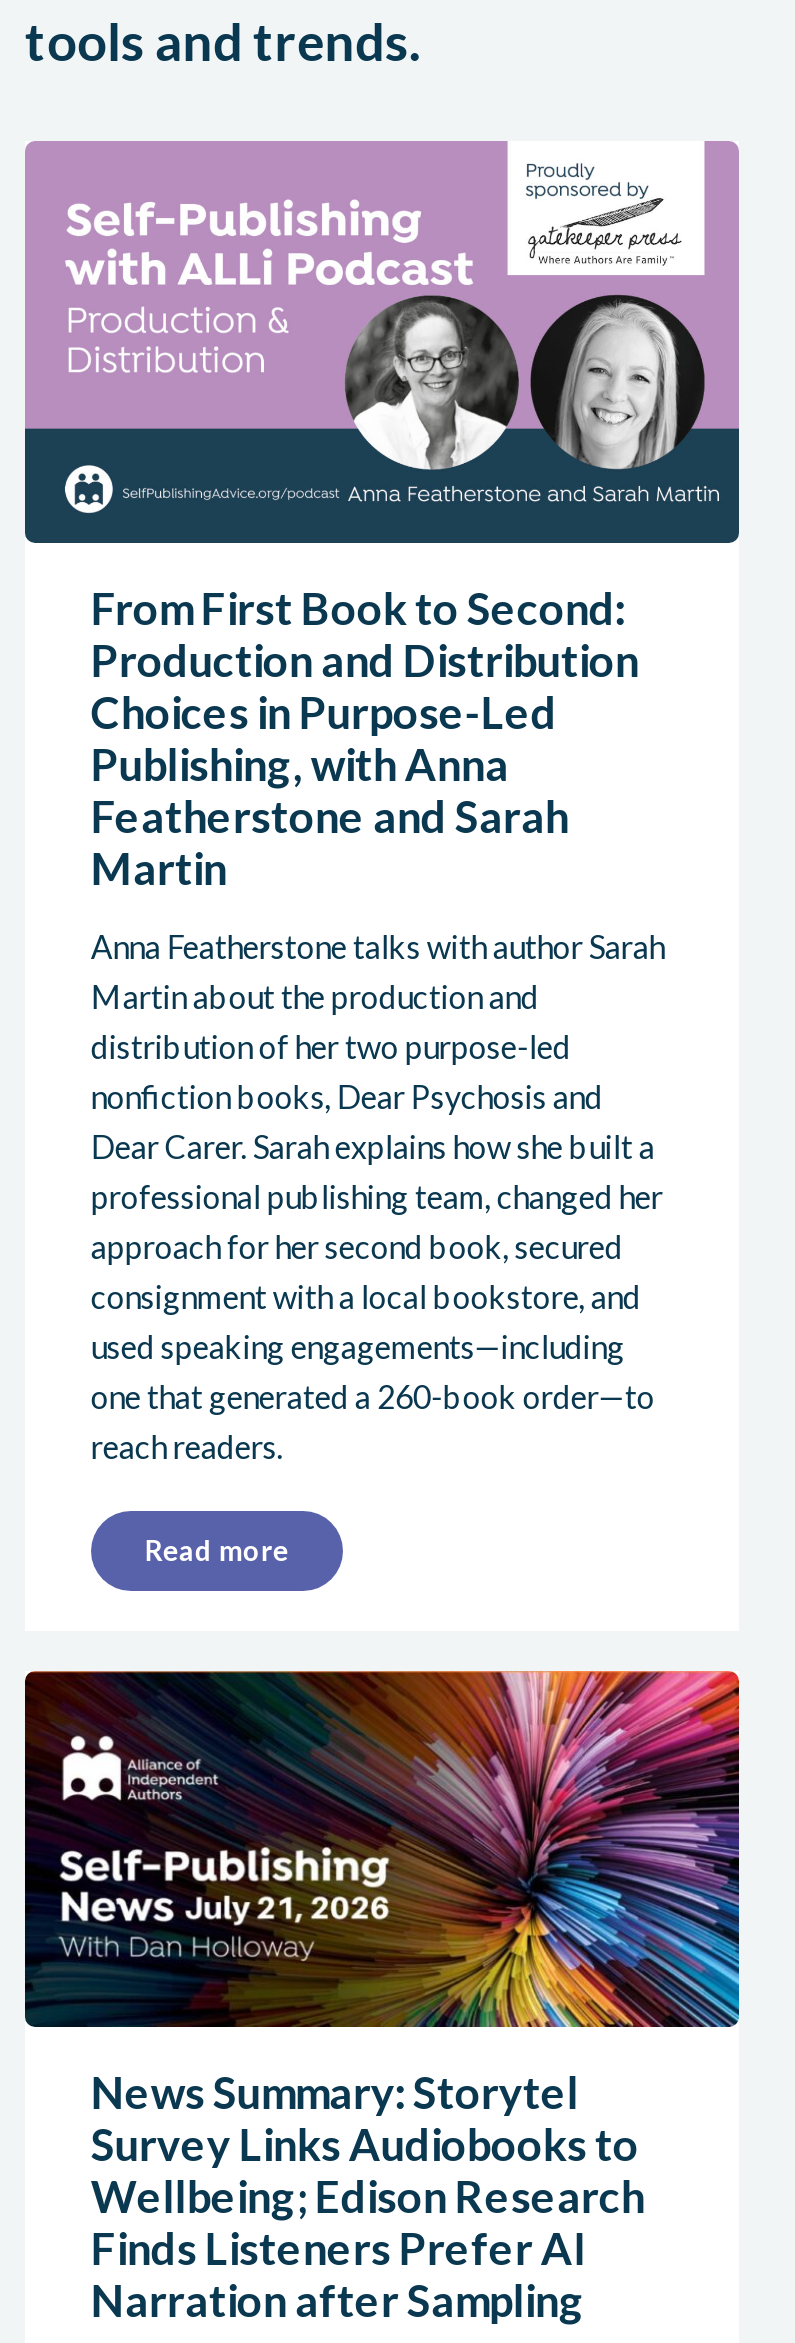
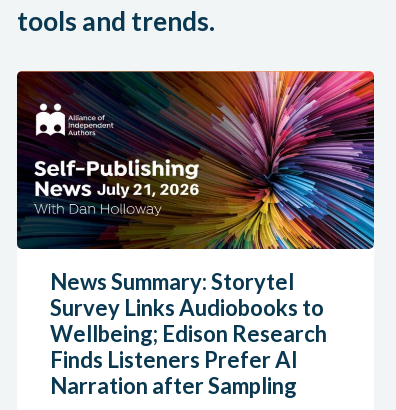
[23,141,741,1567] [image] | From First Book to Second: | Production and Distribution | Choices in Purpose-Led | Publishing, with Anna | Featherstone and Sarah | Martin | Anna Featherstone talks with author Sarah | Martin about the production and | distribution of her two purpose-led | nonfiction books, Dear Psychosis and | Dear Carer. Sarah explains how she built a | professional publishing team, changed her | approach for her second book, secured | consignment with a local bookstore, and | used speaking engagements—including | one that generated a 260-book order—to | reach readers. | Read more -> none

